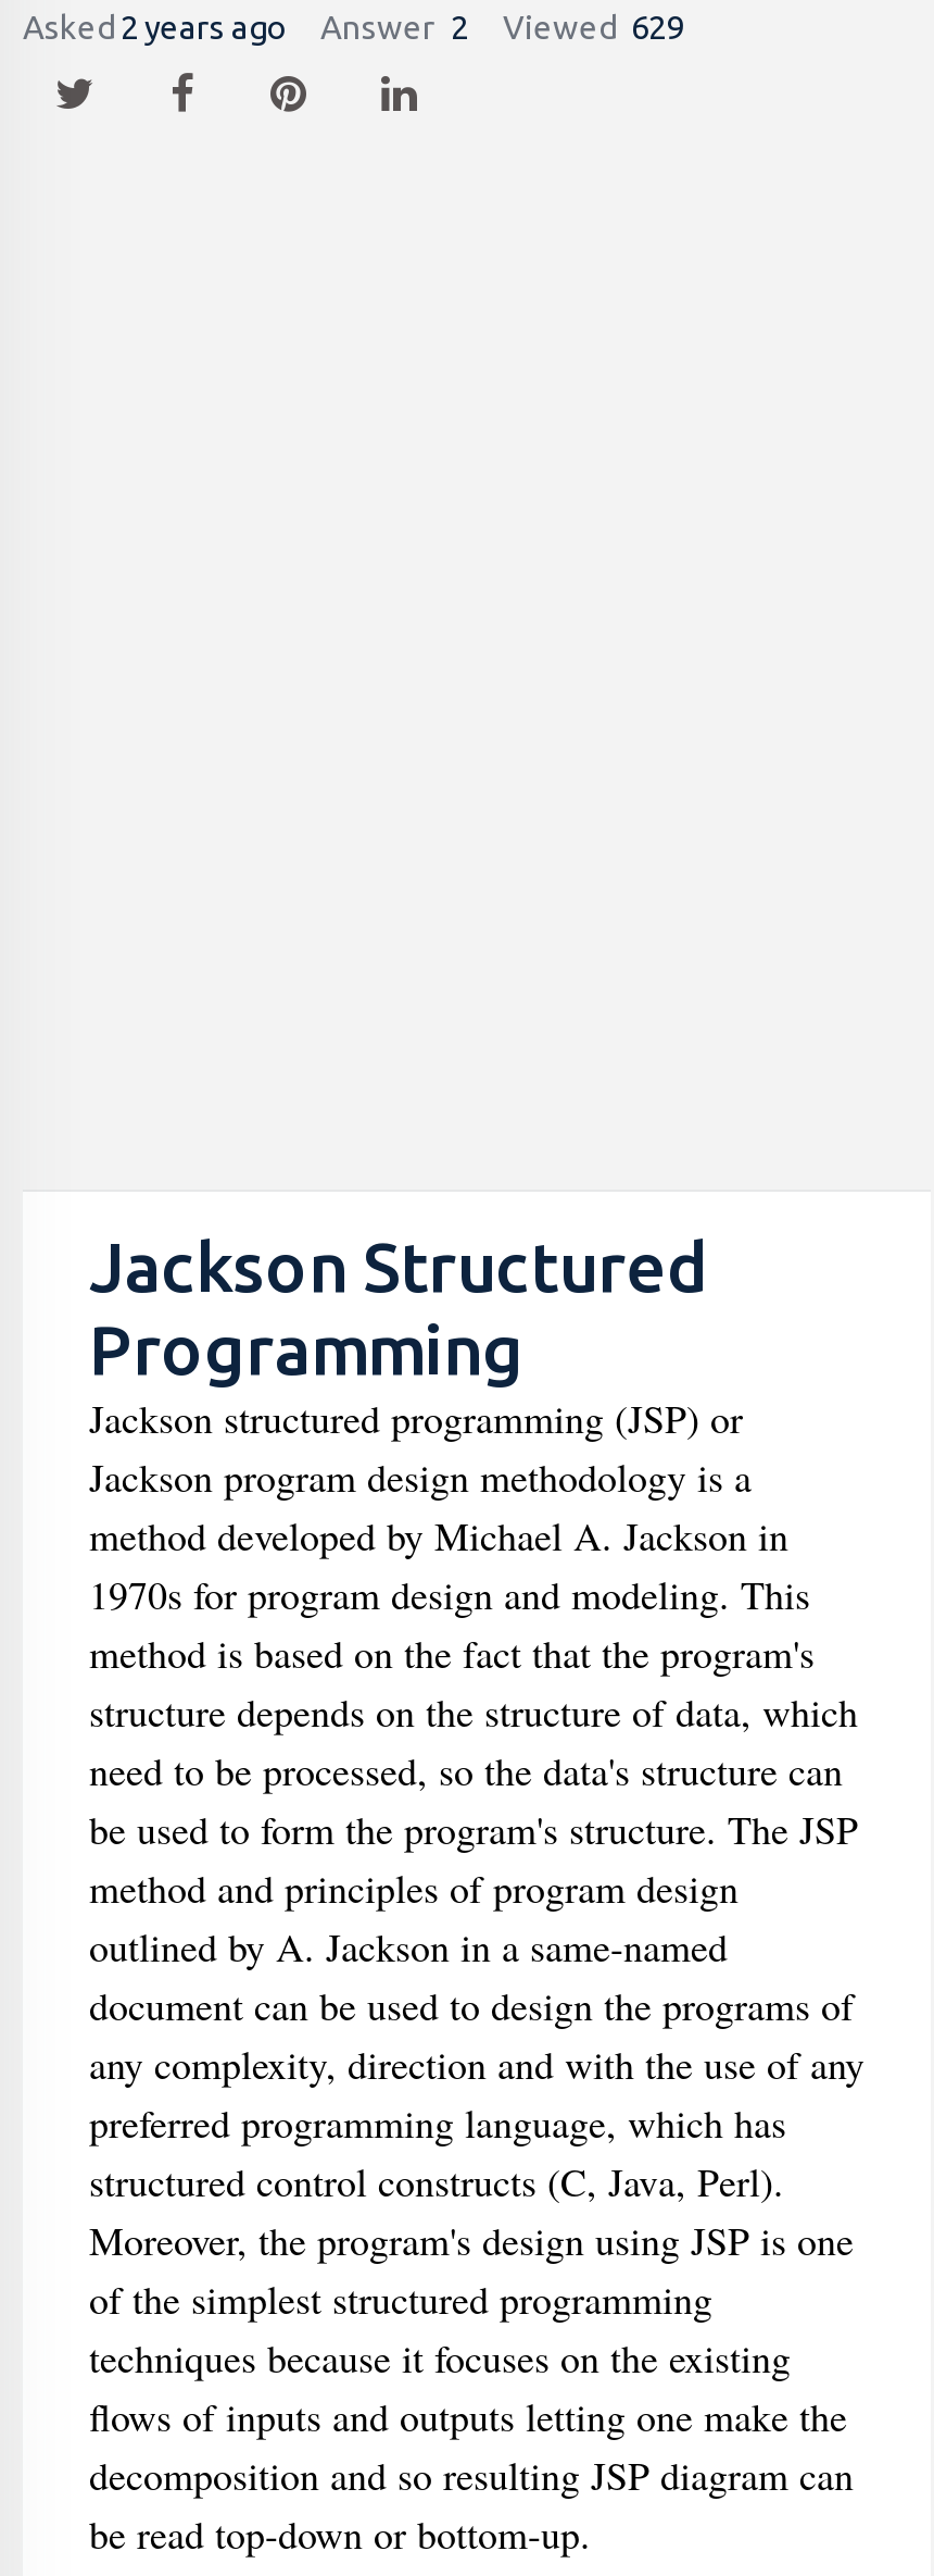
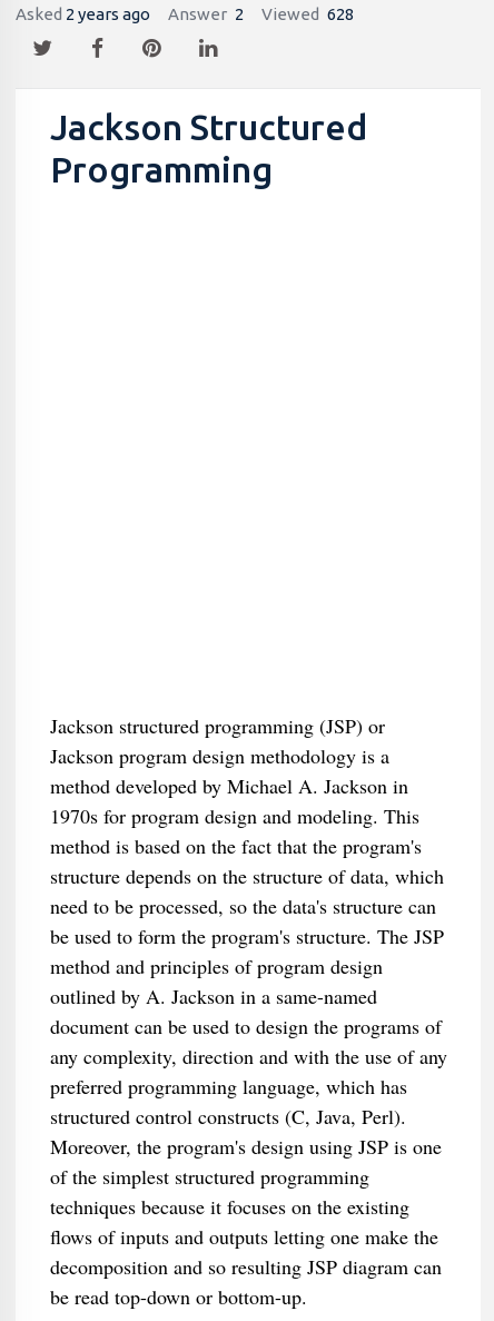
[23,9,683,46] Asked 2 years ago Answer 2 Viewed 629 -> [16,4,354,23] Asked 2 years ago Answer 2 Viewed 628
moved [89,1227,708,1387] -> [50,107,367,189]: Jackson Structured | Programming

